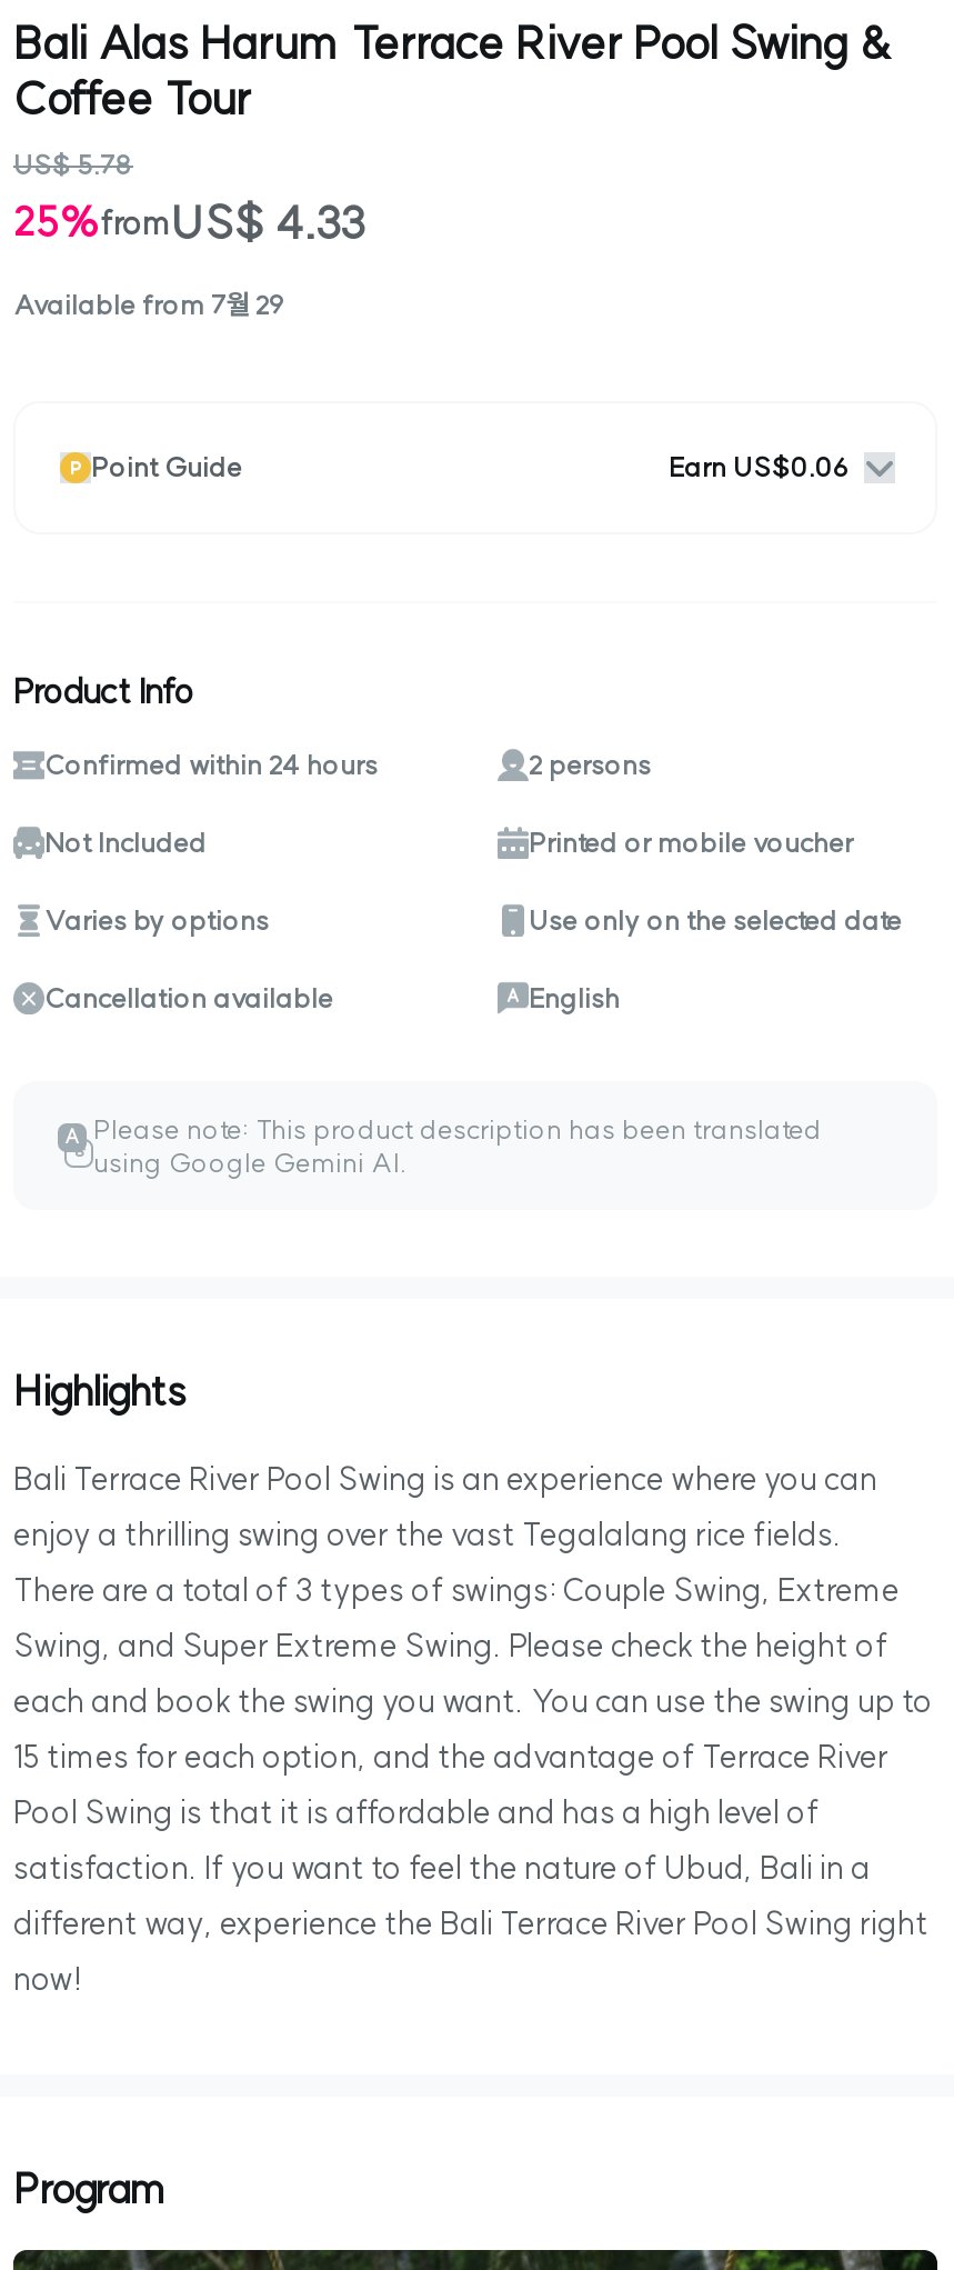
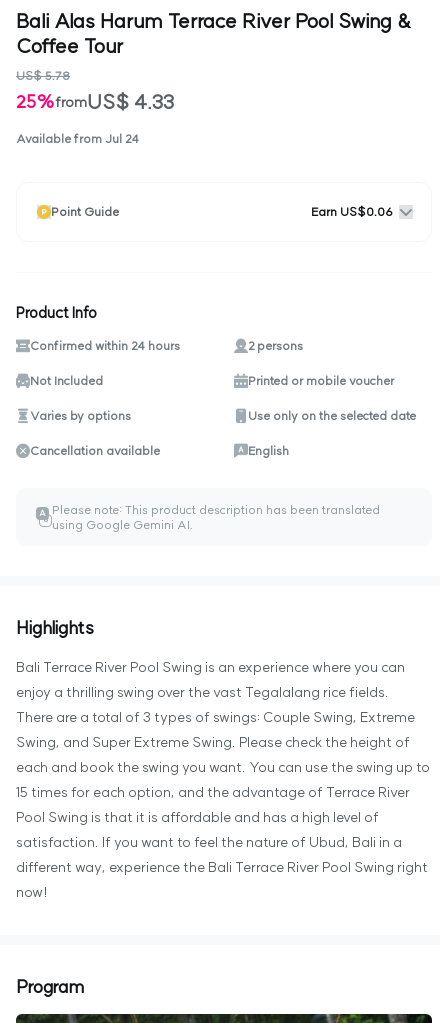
[13,287,287,320] Available from 7월 29 -> [16,130,139,145] Available from Jul 24

